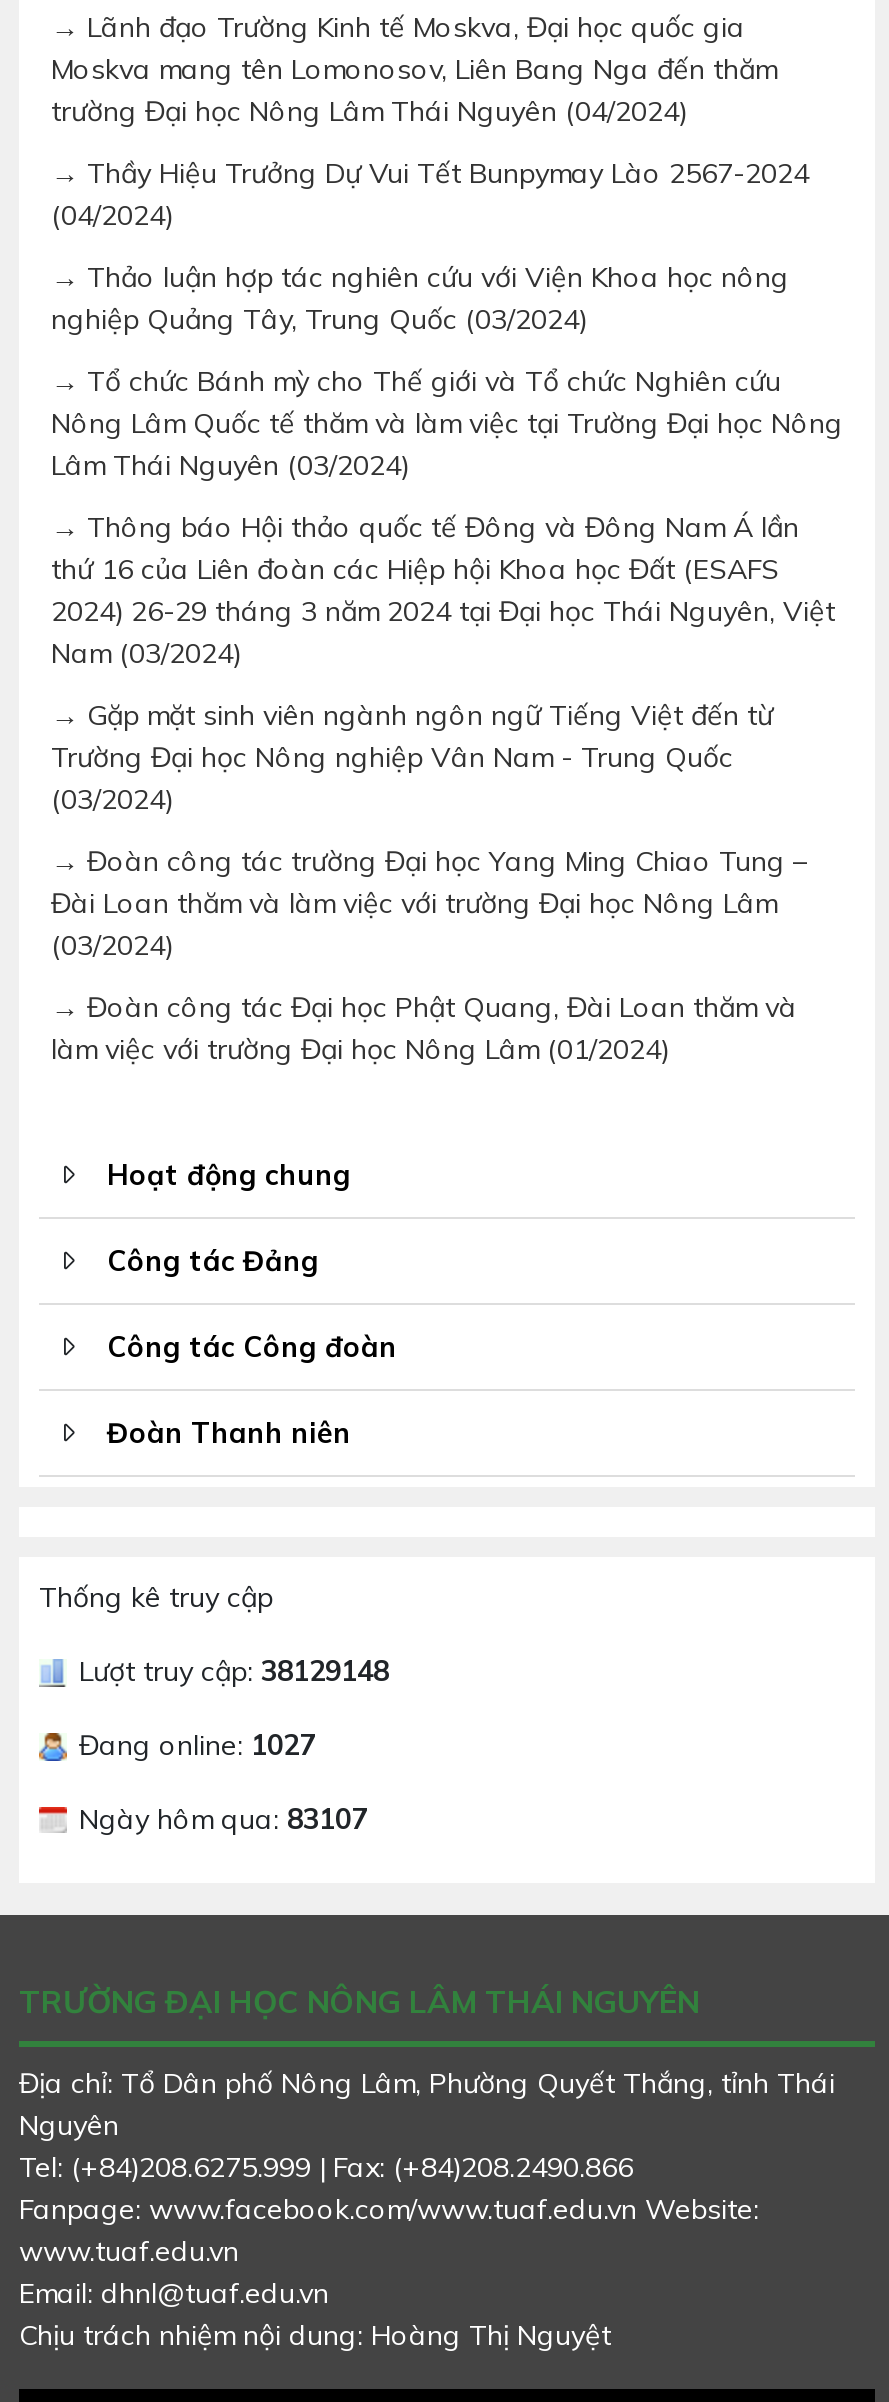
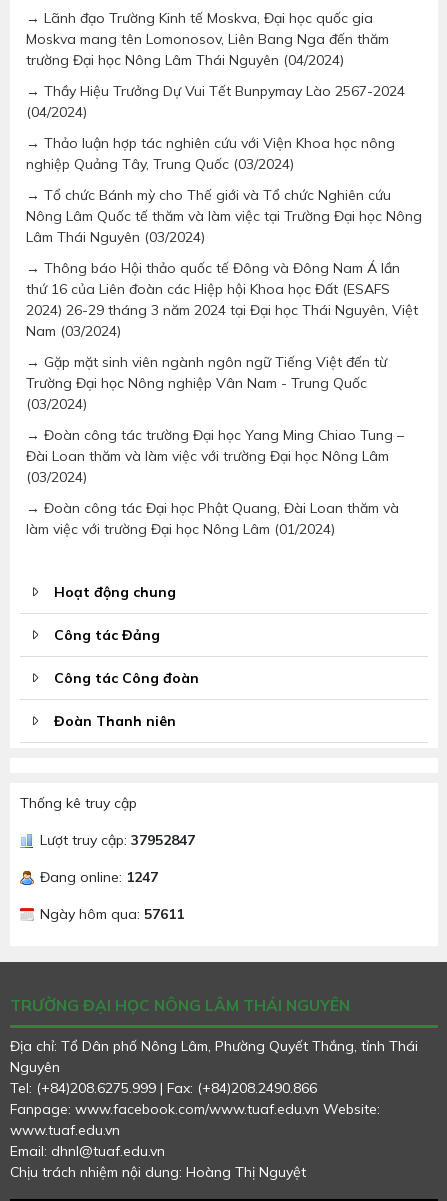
[79,1653,389,1689] Lượt truy cập: 38129148 -> [40,831,195,849] Lượt truy cập: 37952847
[79,1727,315,1763] Đang online: 1027 -> [40,868,158,886] Đang online: 1247
[79,1801,367,1837] Ngày hôm qua: 83107 -> [40,905,184,923] Ngày hôm qua: 57611

